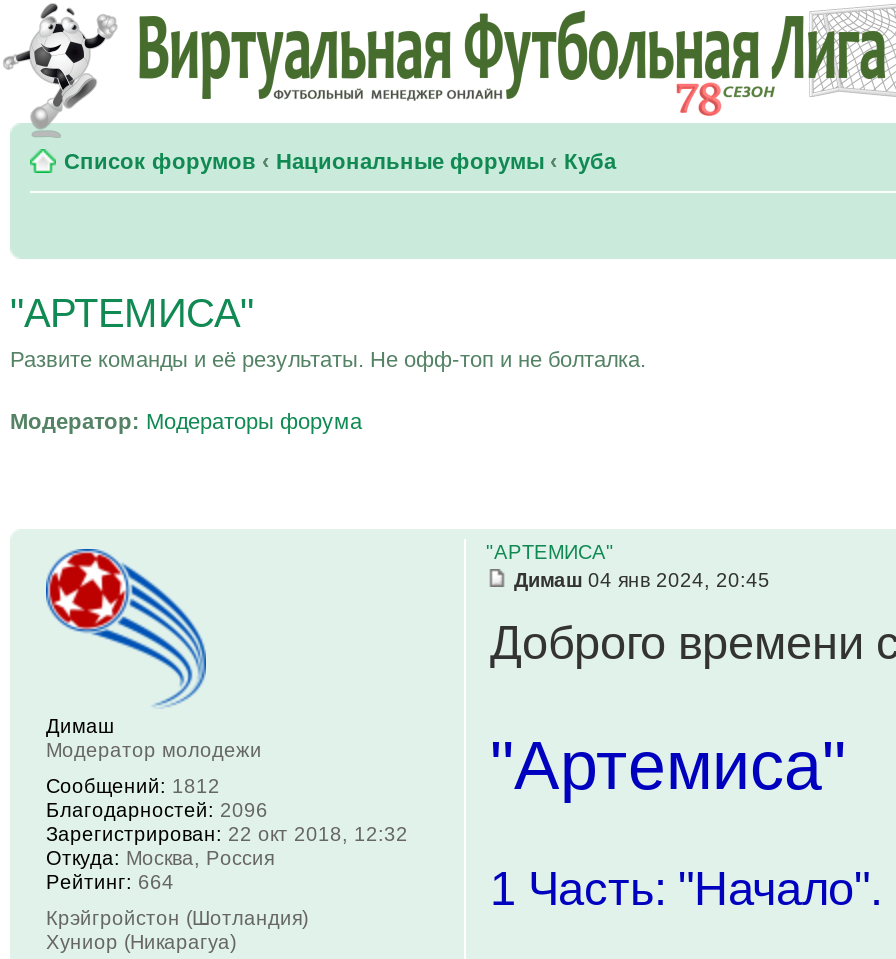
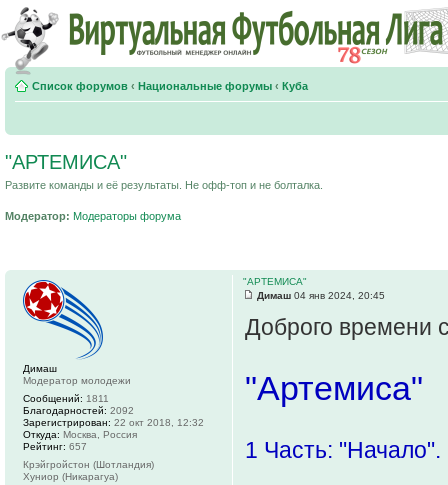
[46,775,220,797] Сообщений: 1812 -> [23,393,109,404] Сообщений: 1811
[46,799,268,821] Благодарностей: 2096 -> [23,405,134,416] Благодарностей: 2092
[46,871,174,893] Рейтинг: 664 -> [23,441,87,452] Рейтинг: 657

